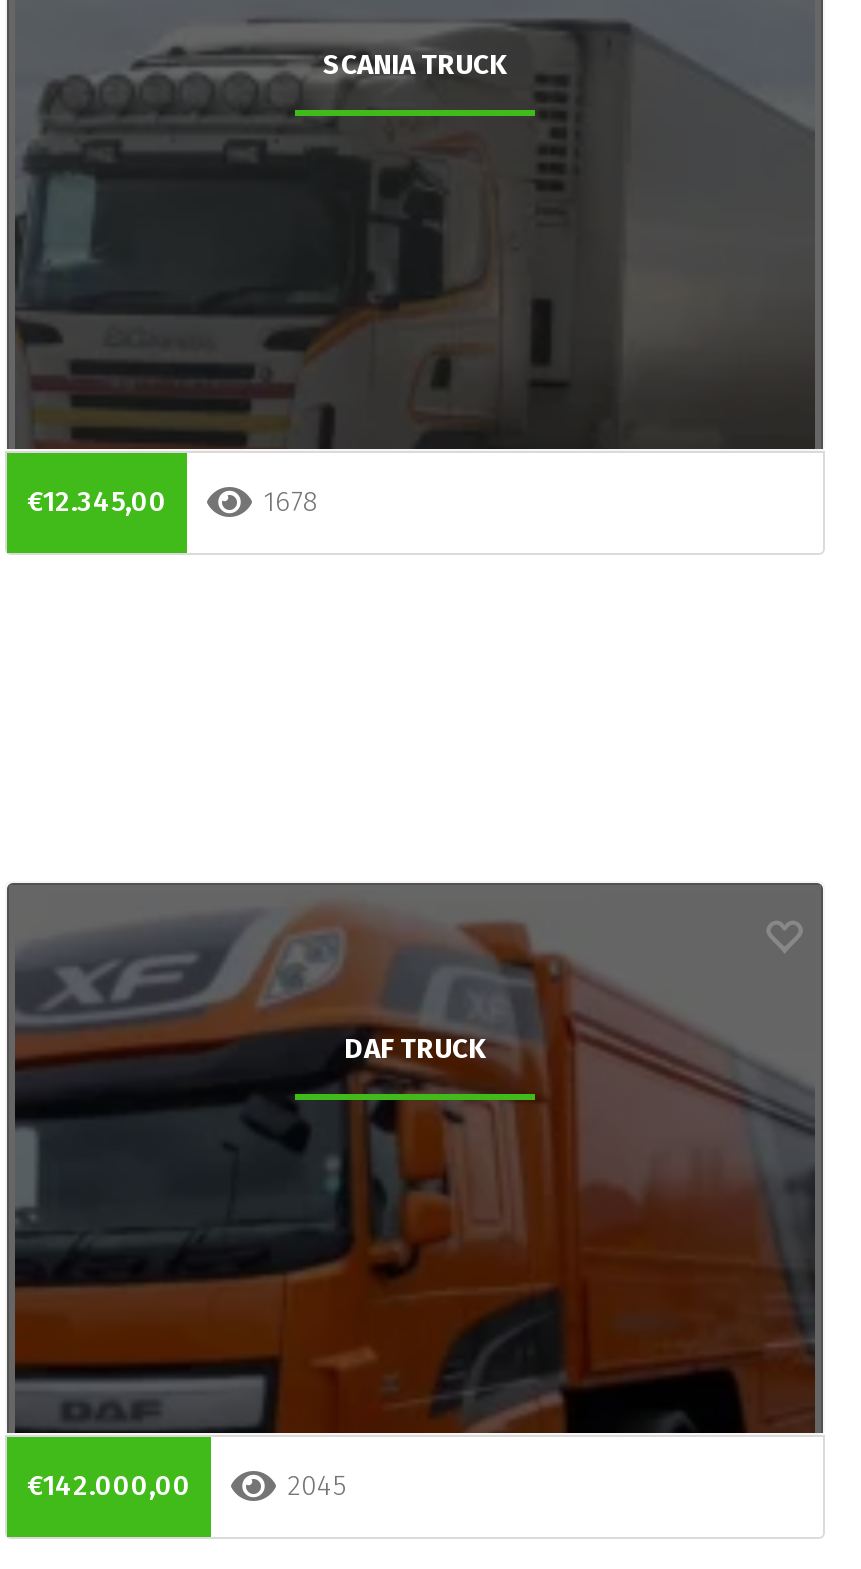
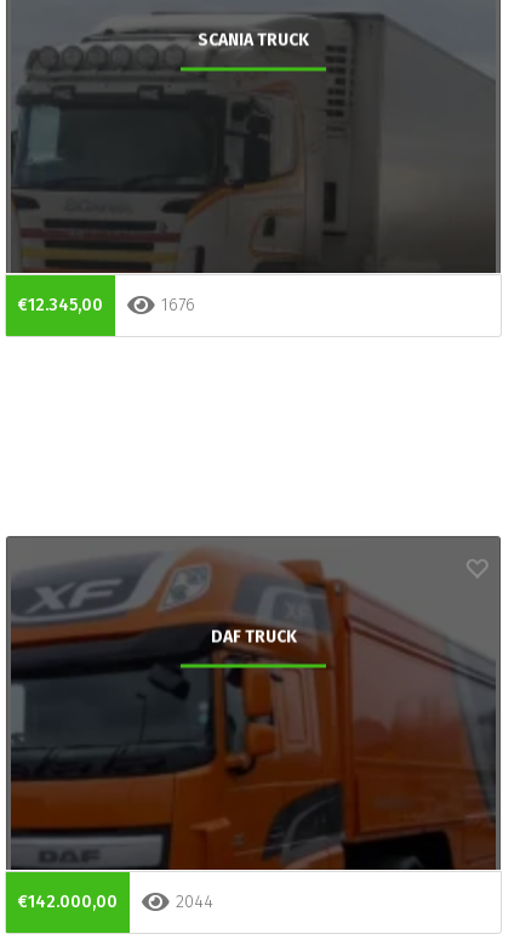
[263,485,319,519] 1678 -> [161,295,195,315] 1676
[287,1469,347,1503] 2045 -> [176,892,213,912] 2044

